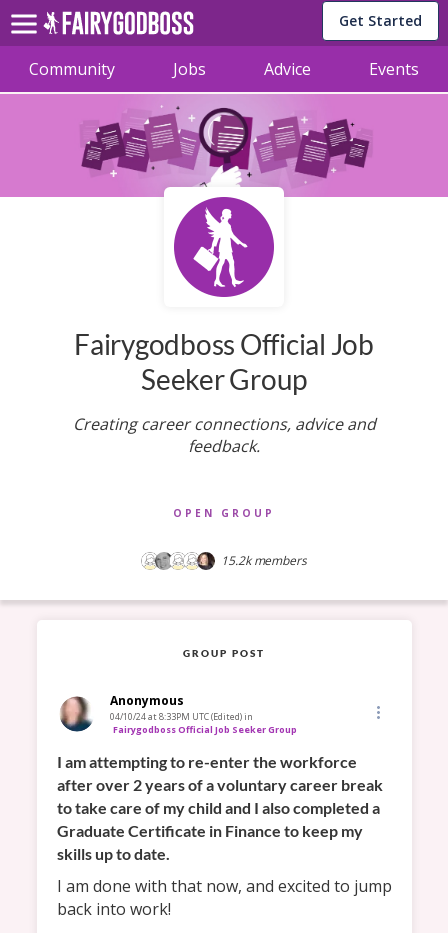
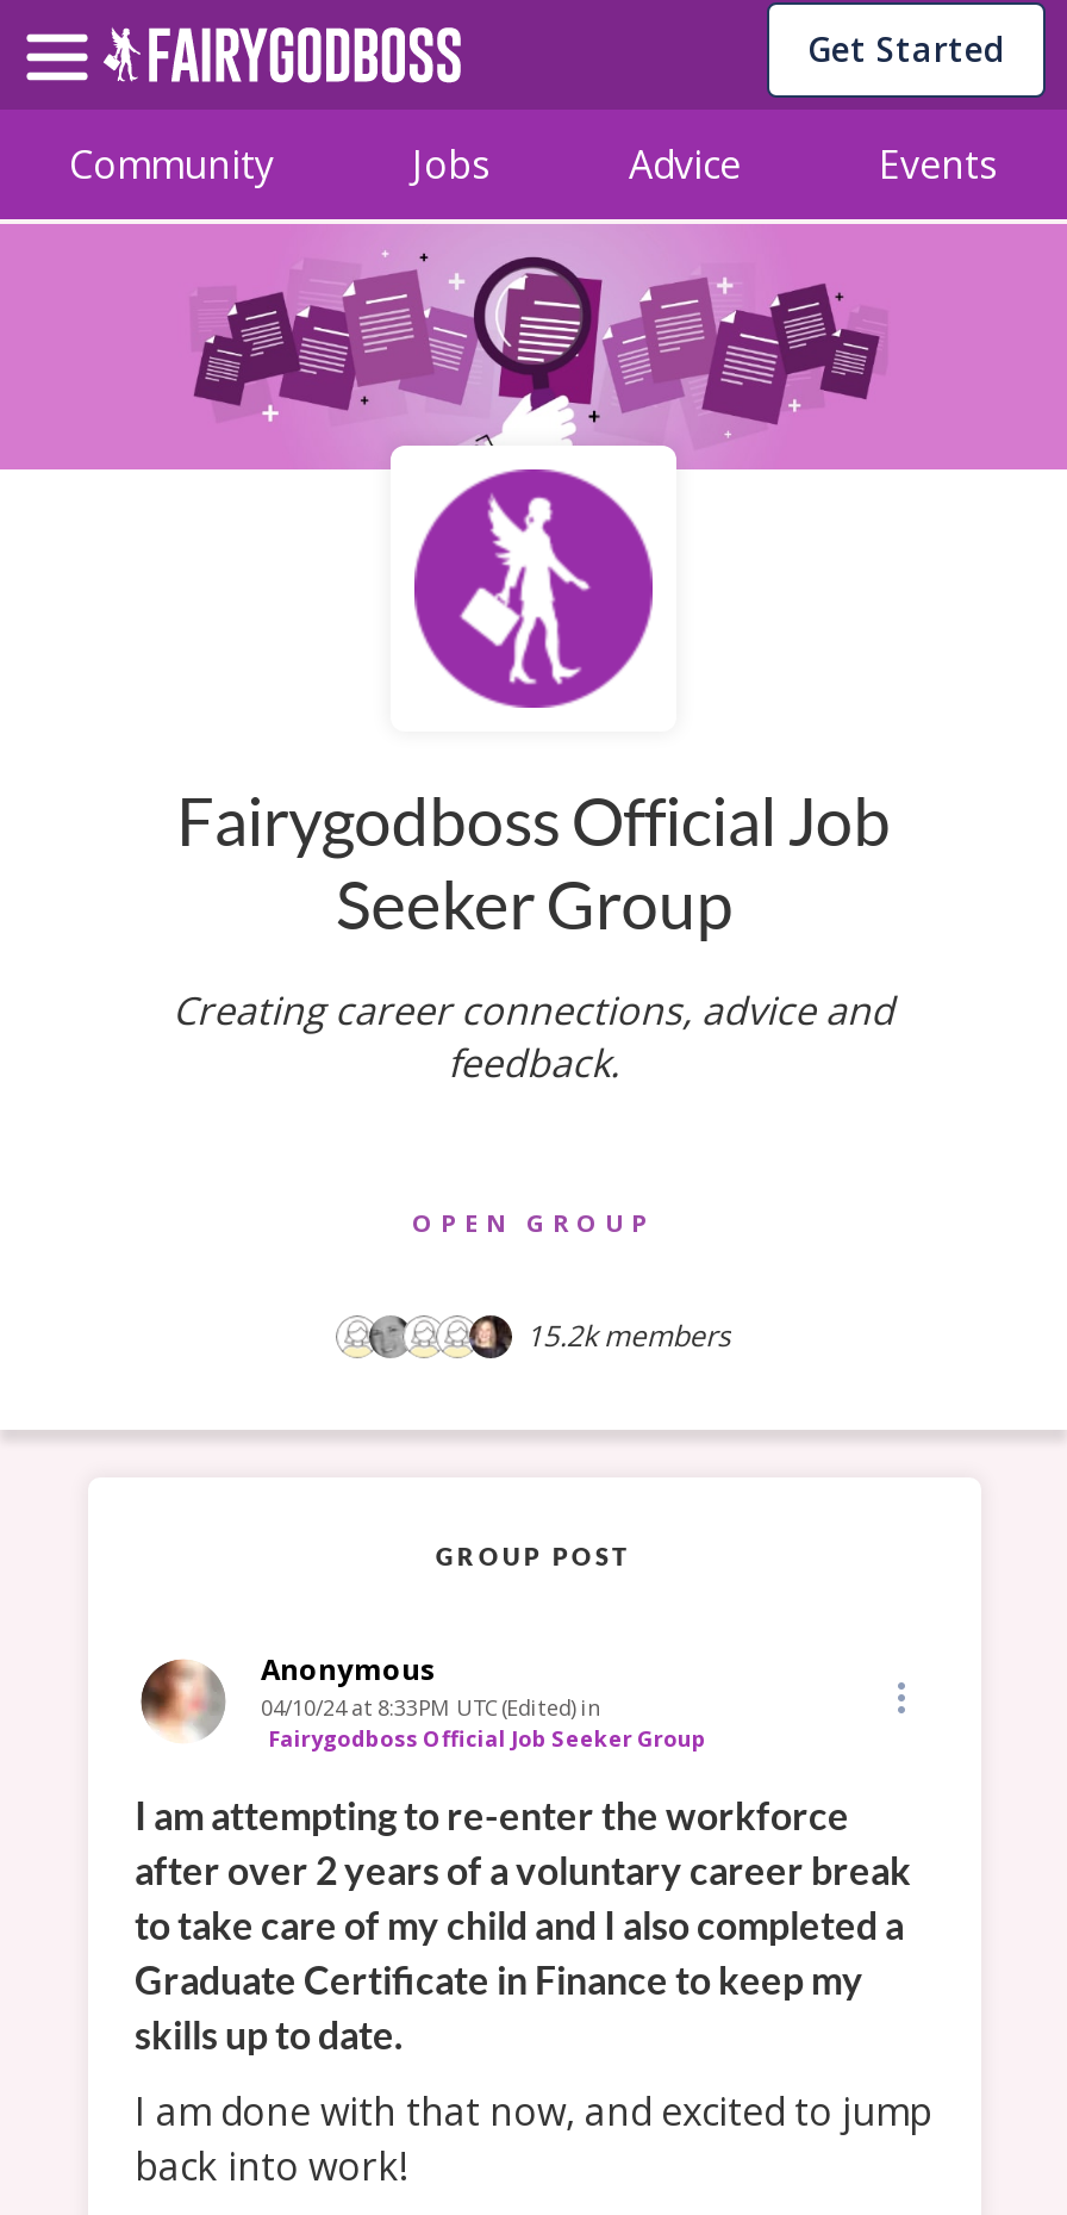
[60,696,94,733] [image] -> [141,1661,226,1744] [image]

